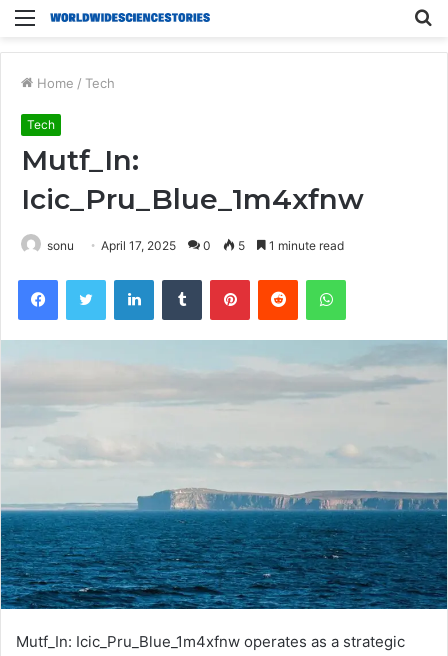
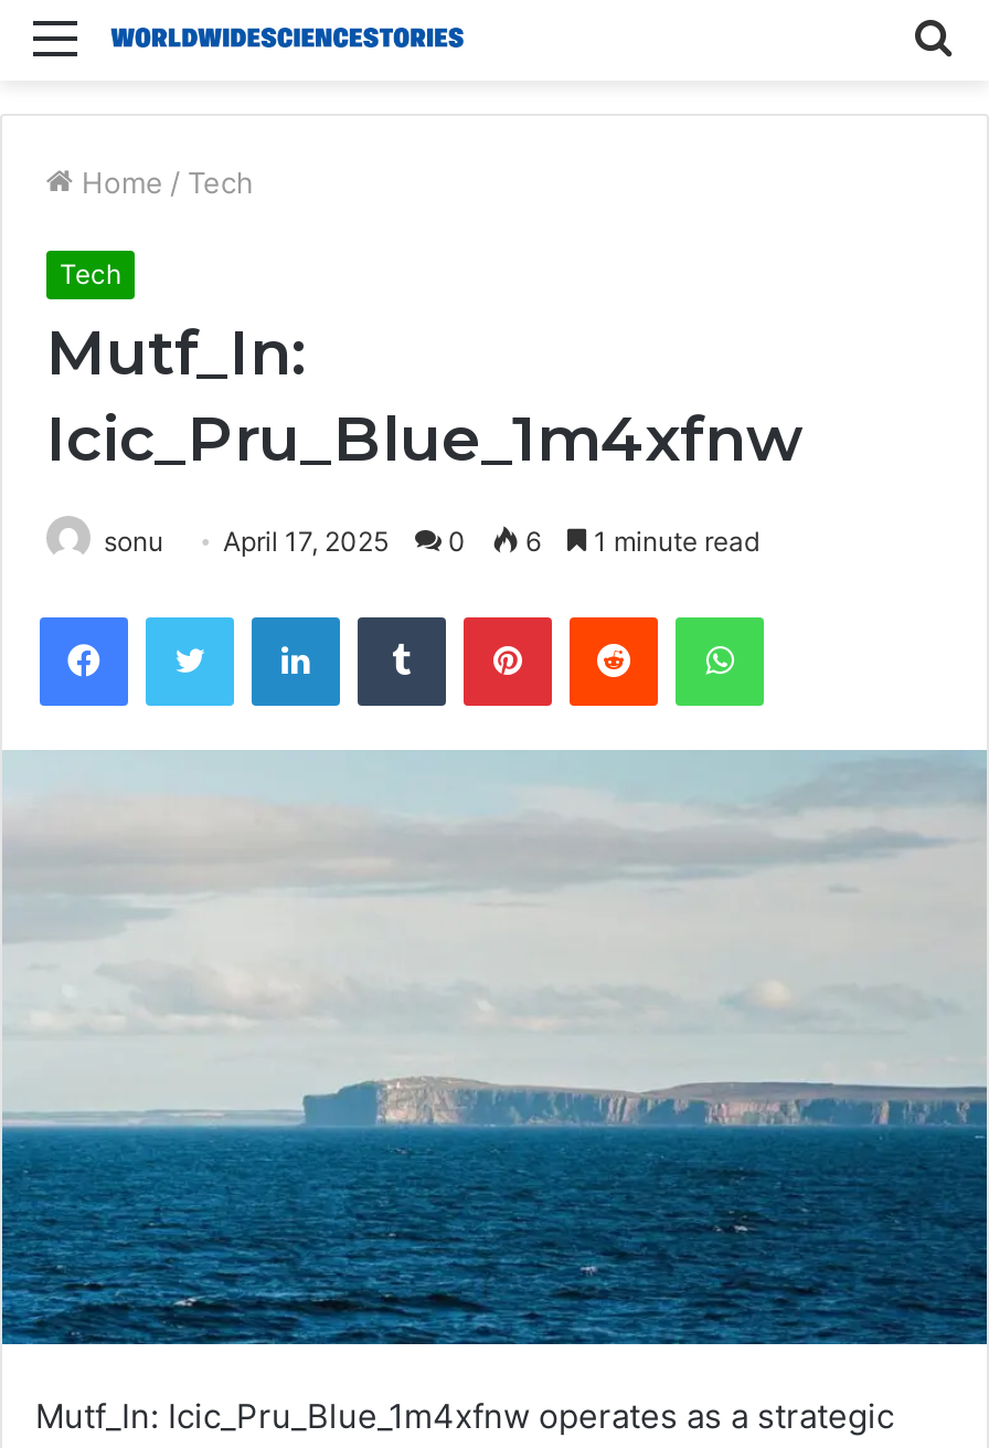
[47,238,344,253] sonu April 17, 2025 0 5 1 minute read -> [104,525,759,558] sonu April 17, 2025 0 6 1 minute read

